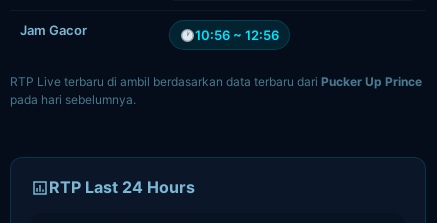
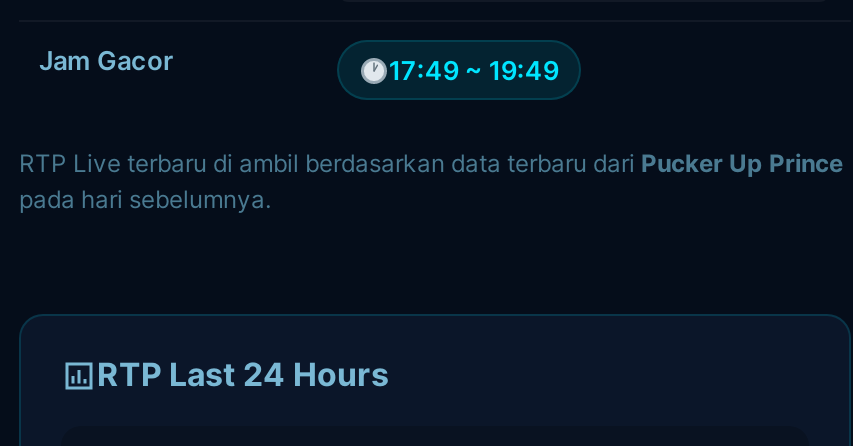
[195,27,279,43] 10:56 ~ 12:56 -> [389,54,559,86] 17:49 ~ 19:49

